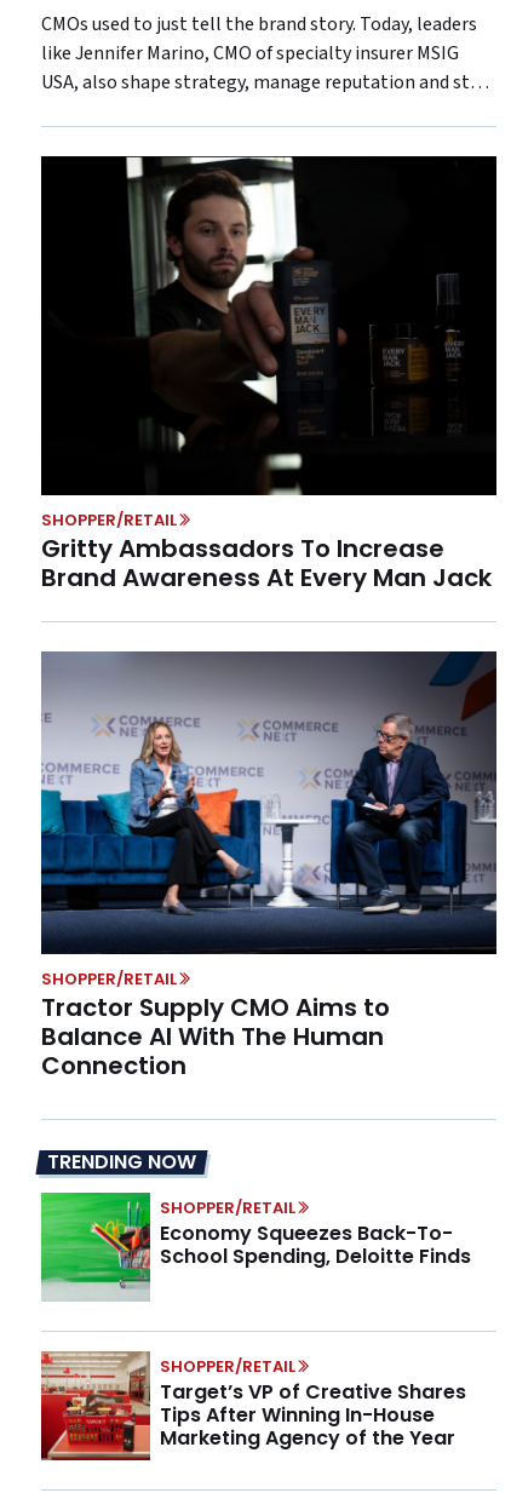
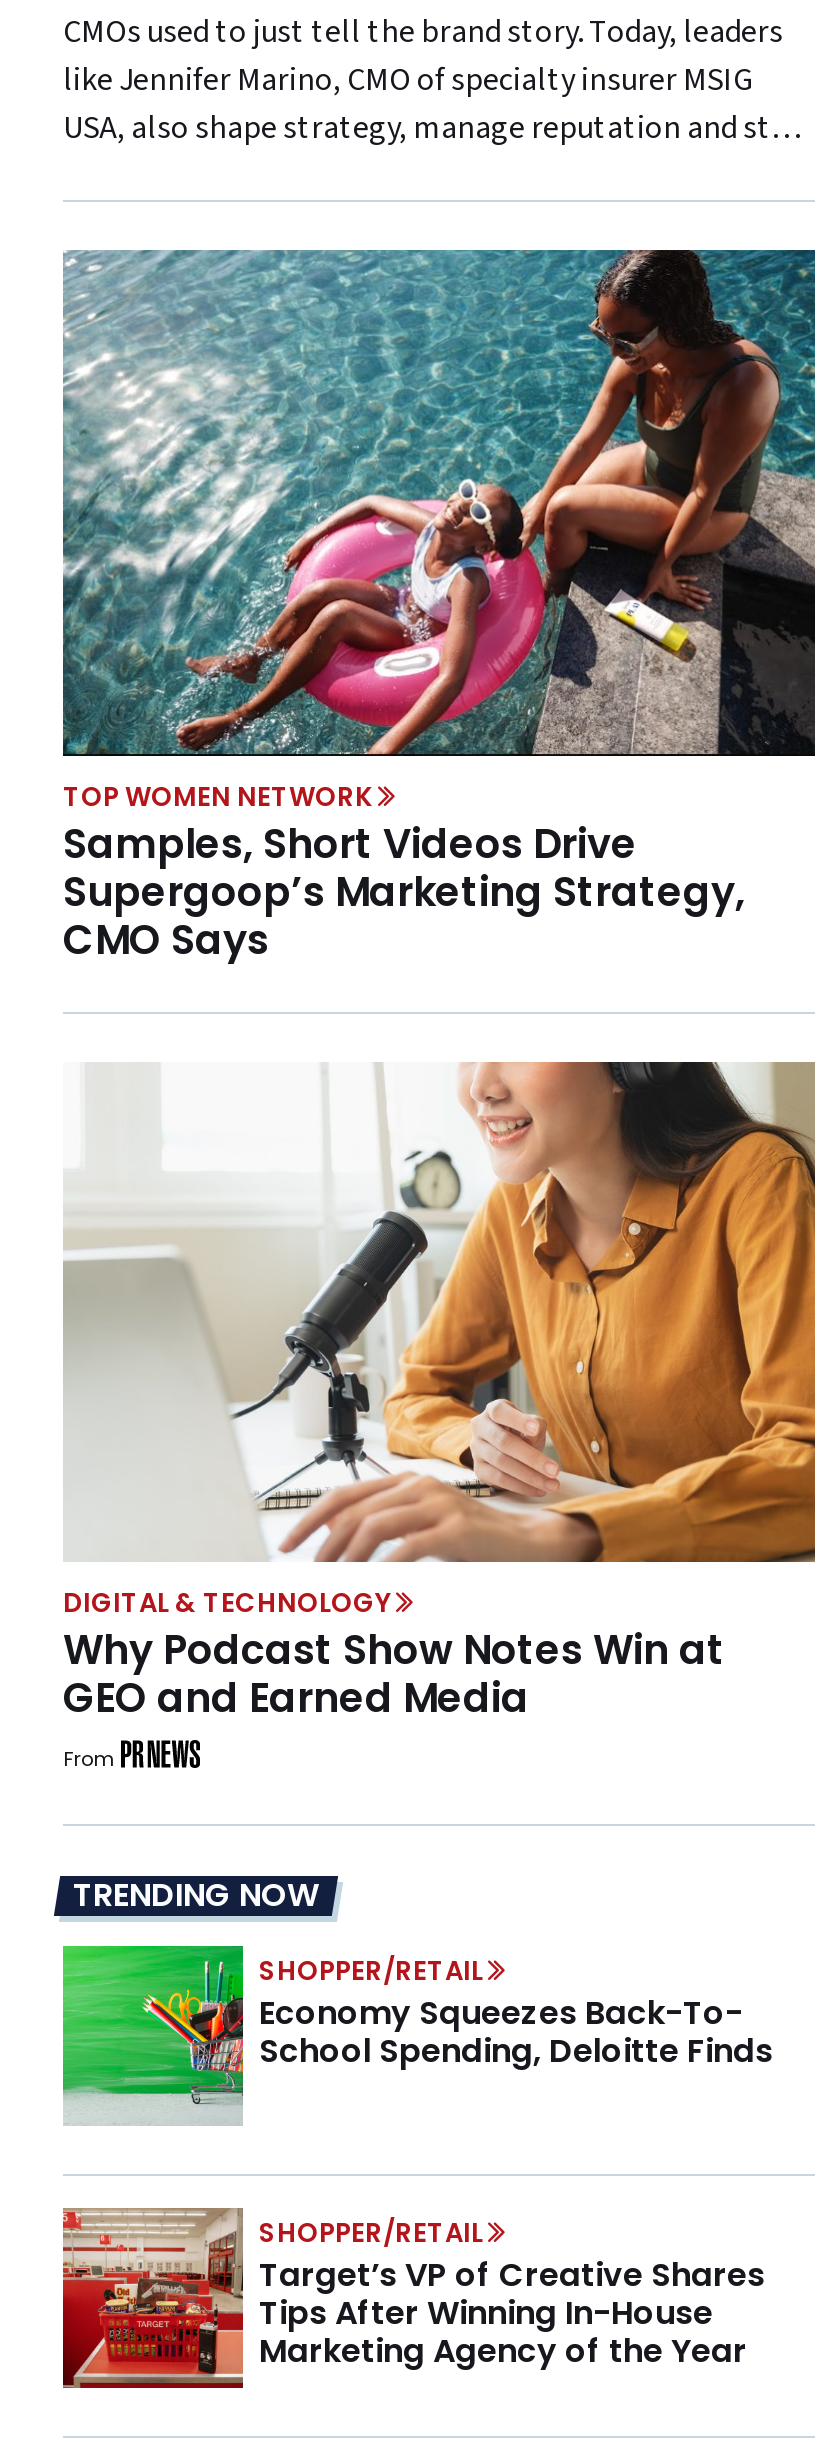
[40,155,498,594] [image] | SHOPPER/RETAIL | Gritty Ambassadors To Increase | Brand Awareness At Every Man Jack -> [61,248,817,967] [image] | TOP WOMEN NETWORK | Samples, Short Videos Drive | Supergoop’s Marketing Strategy, | CMO Says
[40,650,498,1083] [image] | SHOPPER/RETAIL | Tractor Supply CMO Aims to | Balance AI With The Human | Connection -> [63,1060,817,1774] [image] | DIGITAL & TECHNOLOGY | Why Podcast Show Notes Win at | GEO and Earned Media | From

